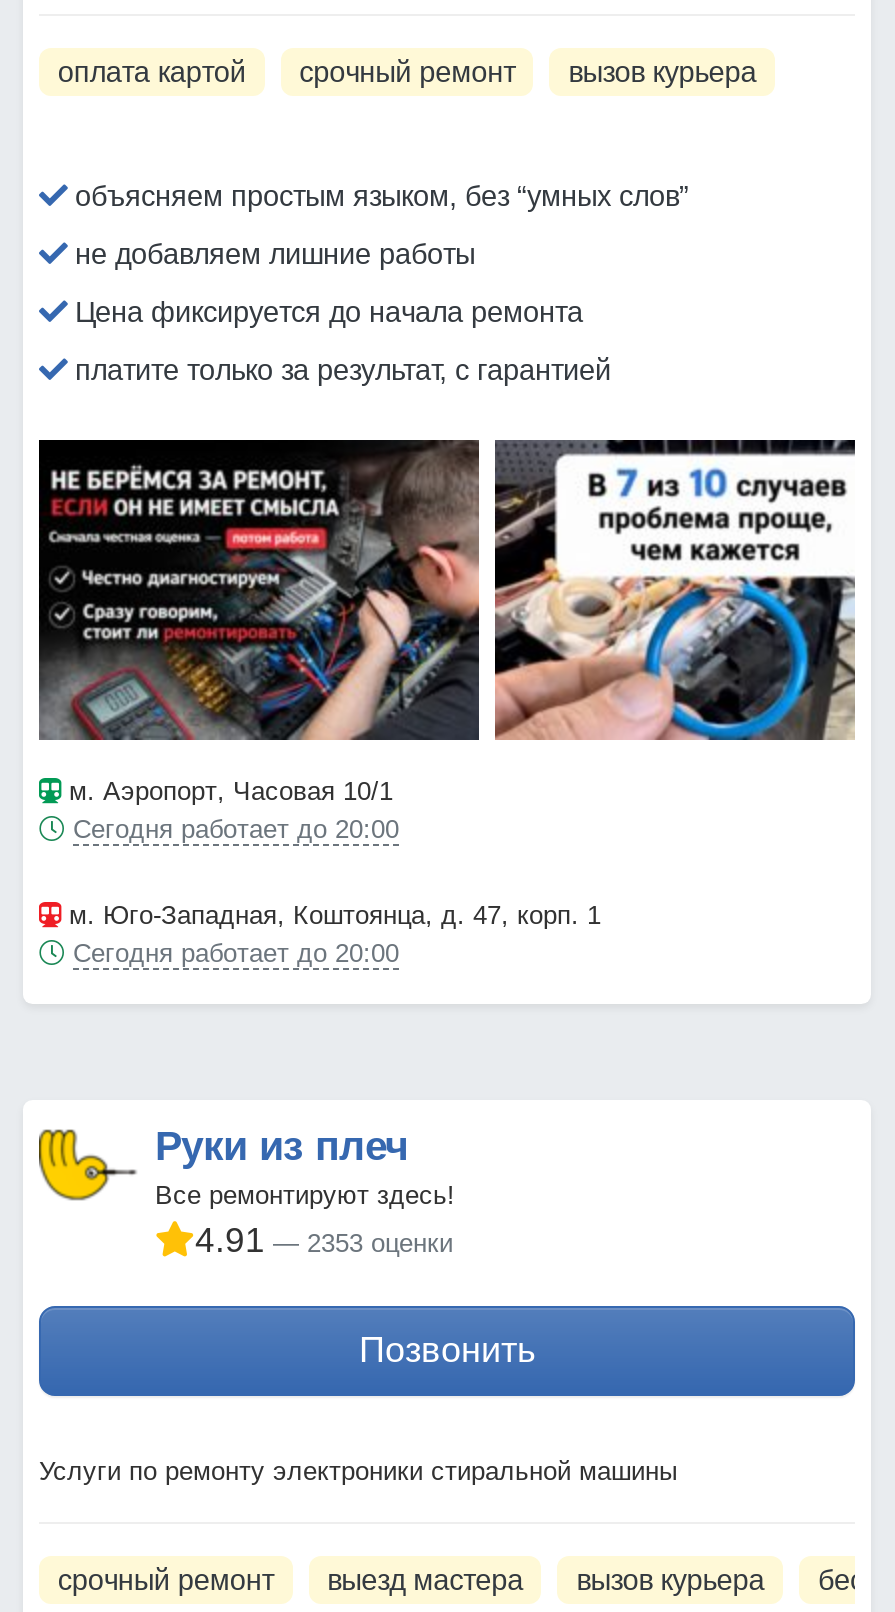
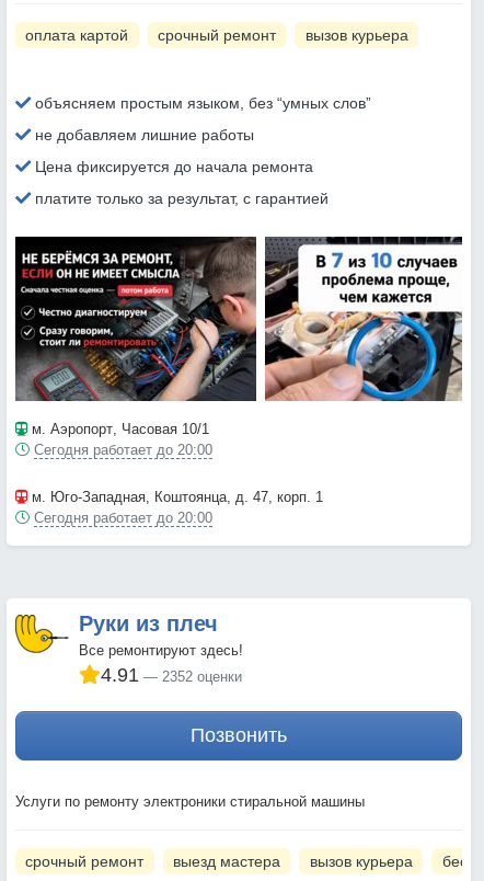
[195,1220,453,1260] 4.91 2353 оценки -> [101,664,242,686] 4.91 2352 оценки

